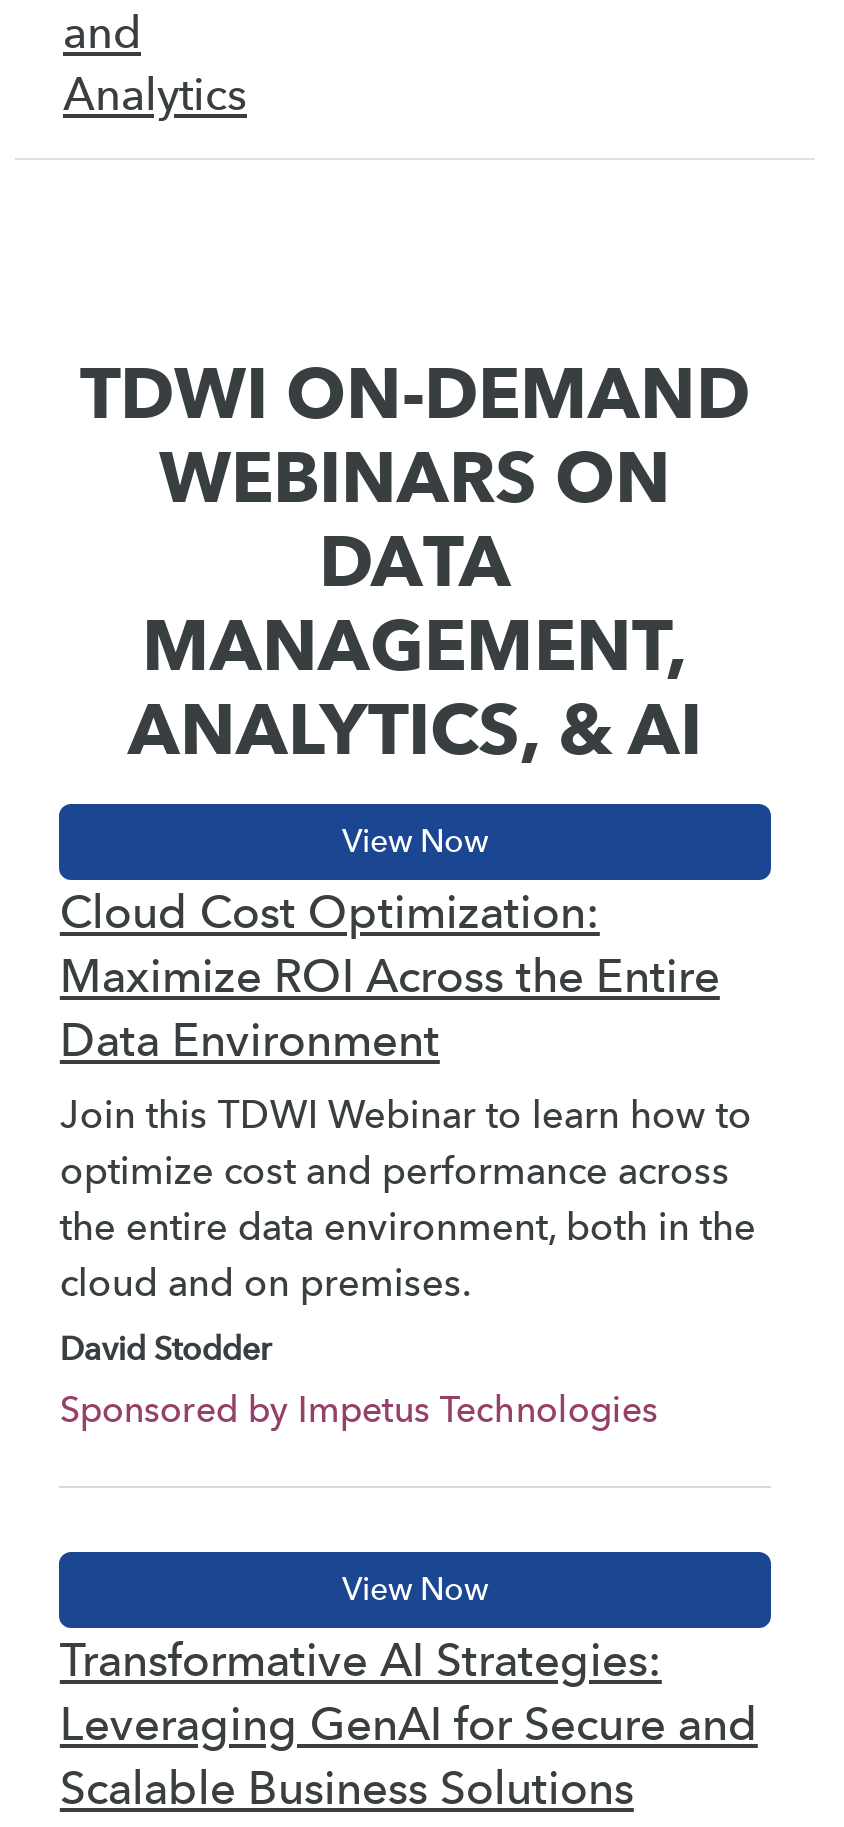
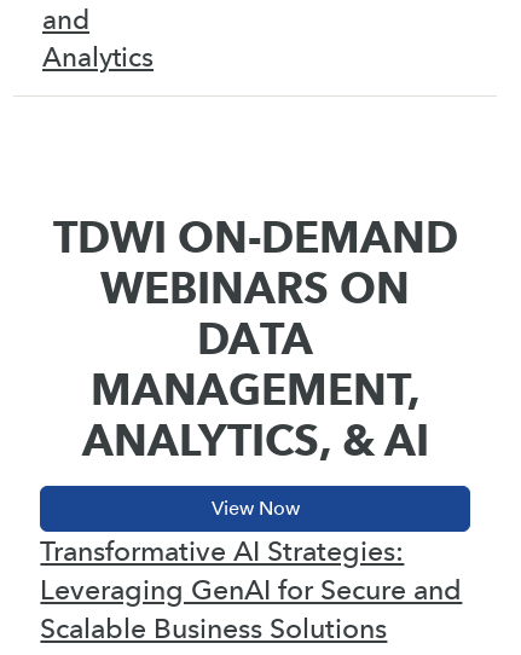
[60,883,756,1432] Cloud Cost Optimization: | Maximize ROI Across the Entire | Data Environment | Join this TDWI Webinar to learn how to | optimize cost and performance across | the entire data environment, both in the | cloud and on premises. | David Stodder | Sponsored by Impetus Technologies -> none

